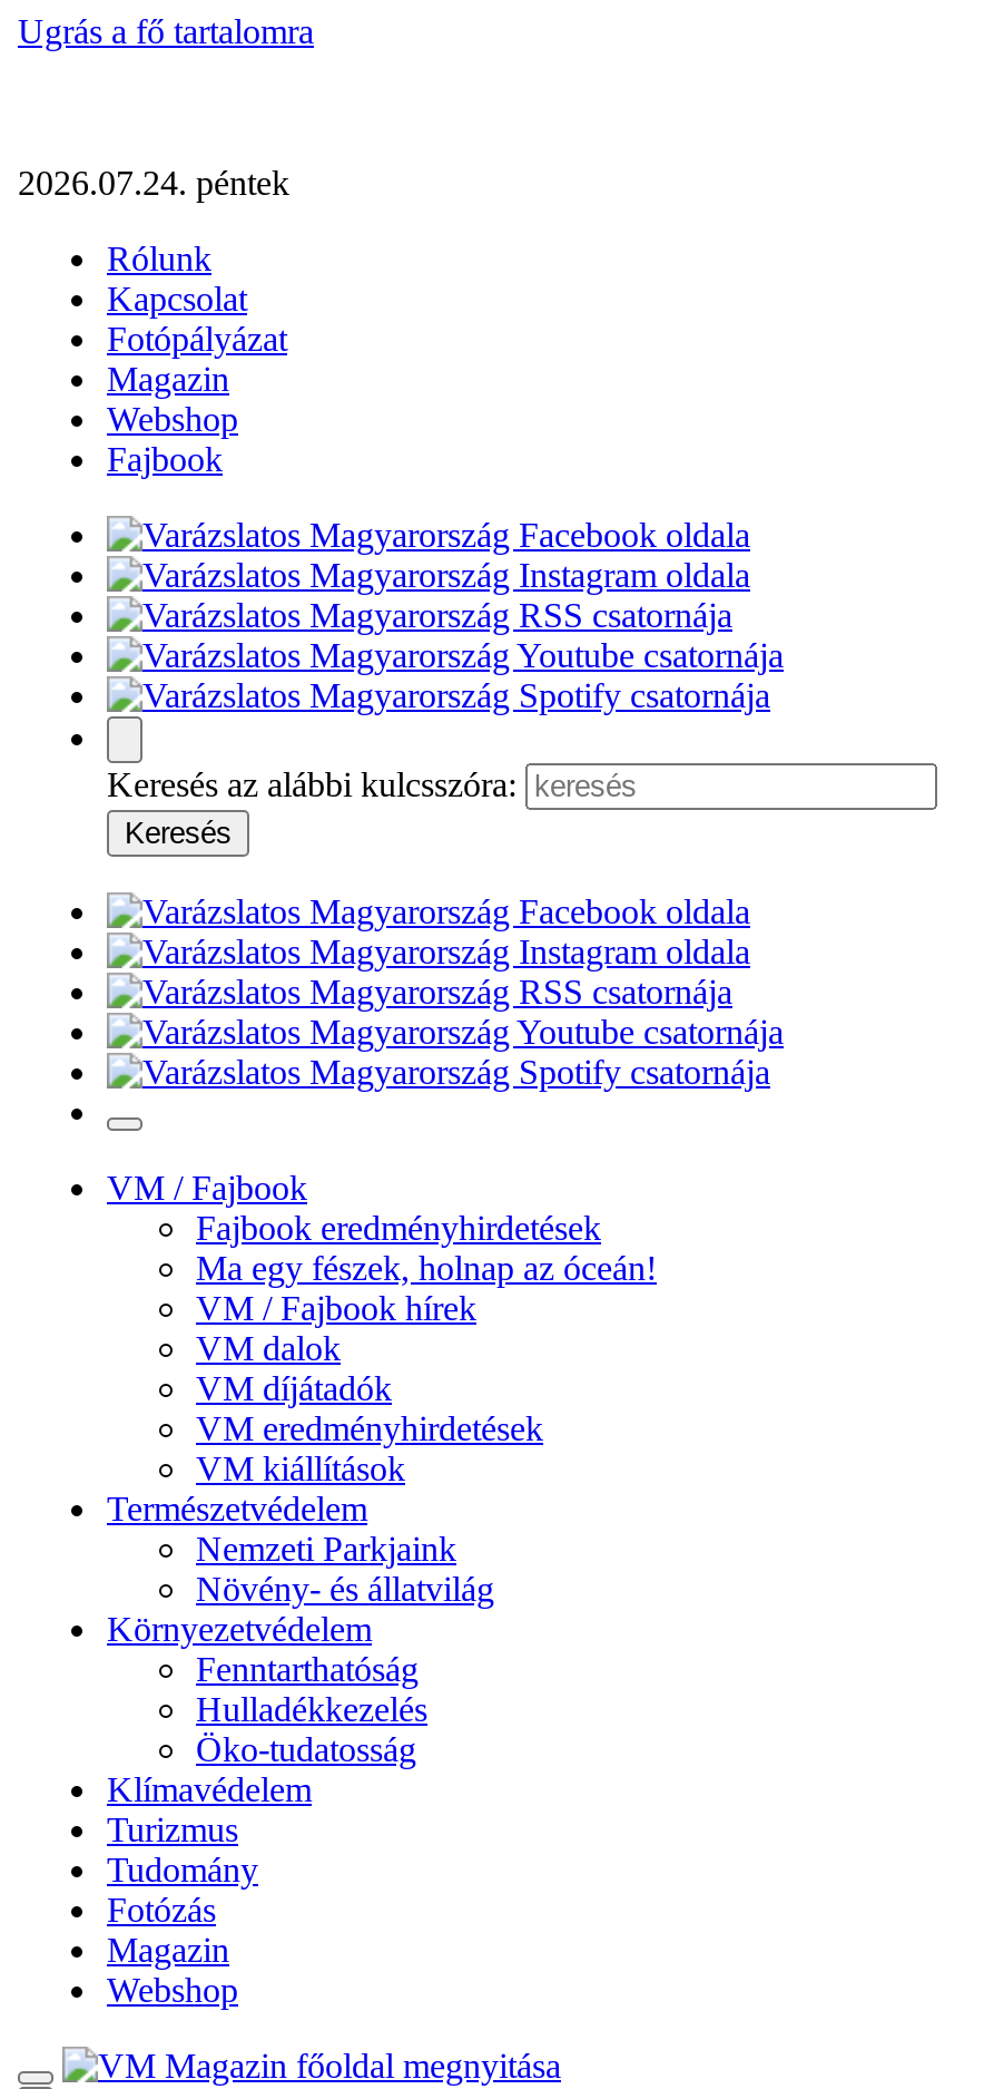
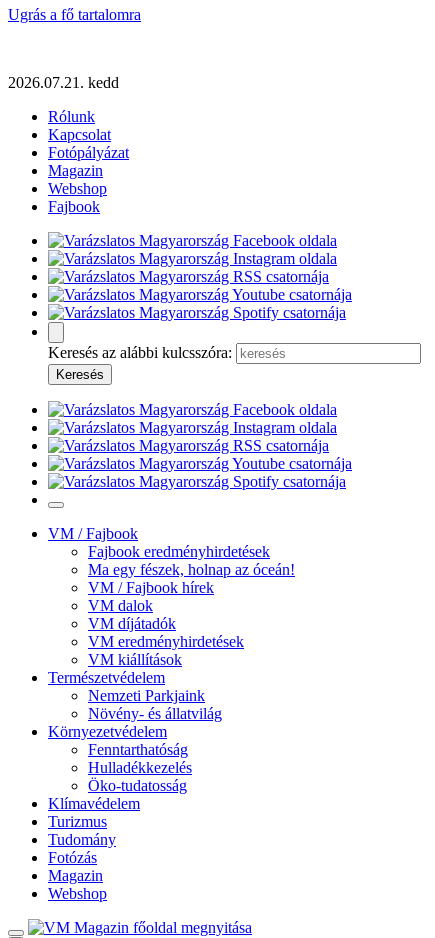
[18,164,289,202] 2026.07.24. péntek -> [8,74,119,91] 2026.07.21. kedd

